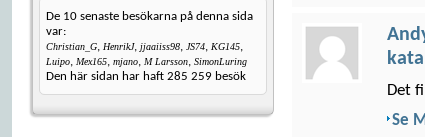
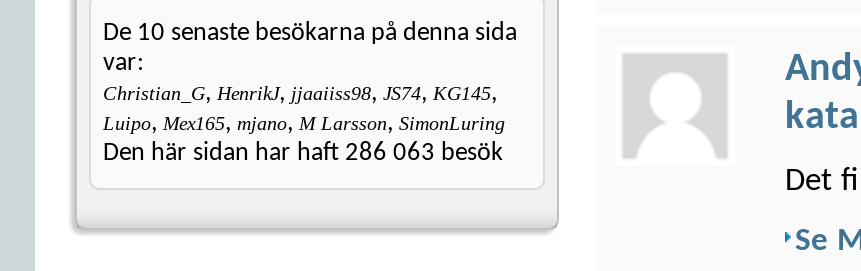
[46,70,246,83] Den här sidan har haft 285 259 besök -> [103,140,503,166] Den här sidan har haft 286 063 besök

